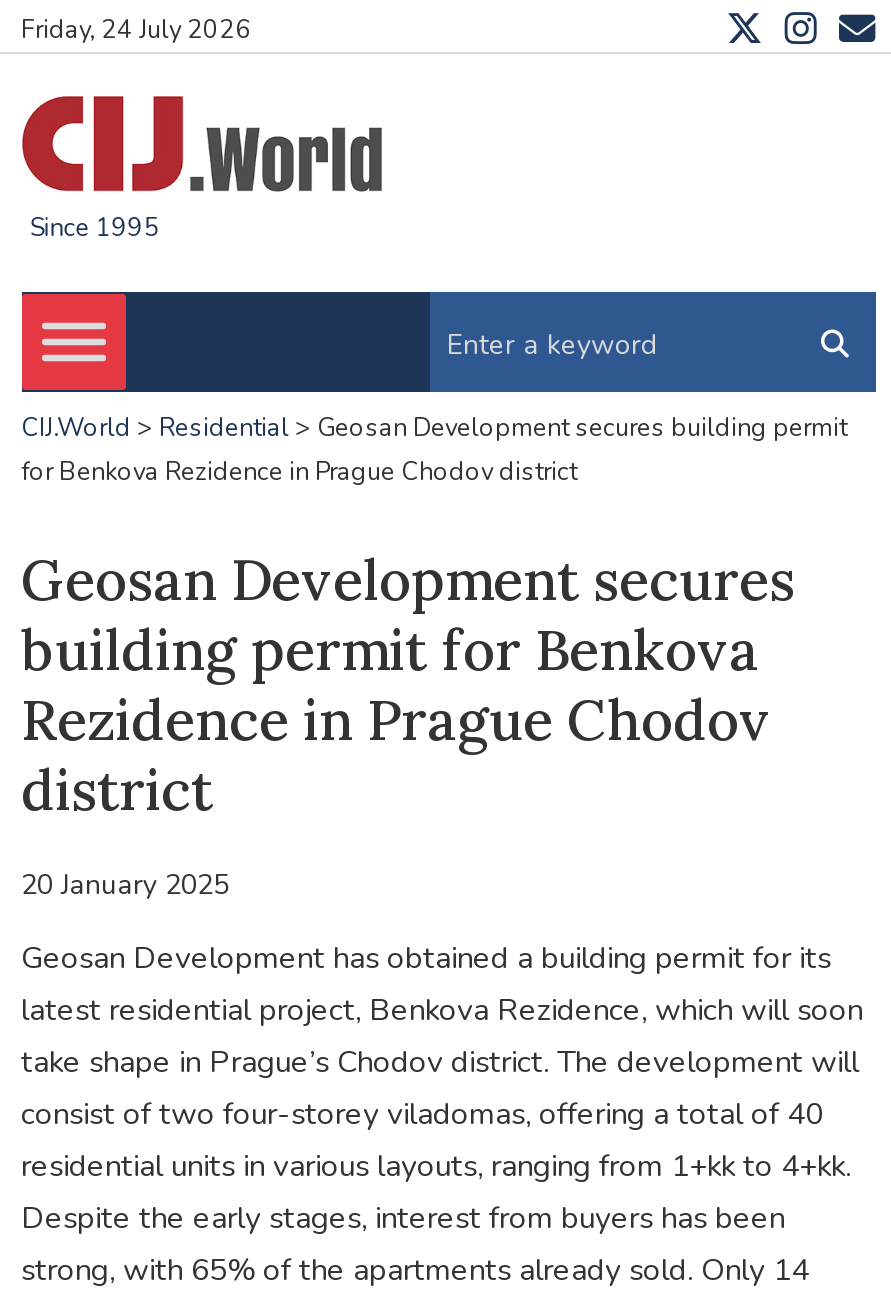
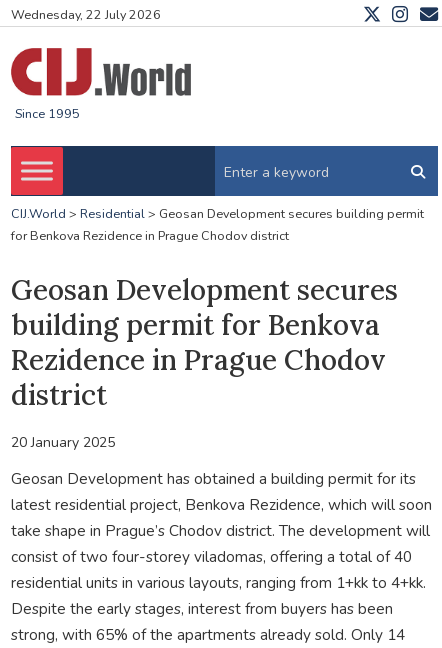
[21,12,251,46] Friday, 24 July 2026 -> [10,6,160,23] Wednesday, 22 July 2026

